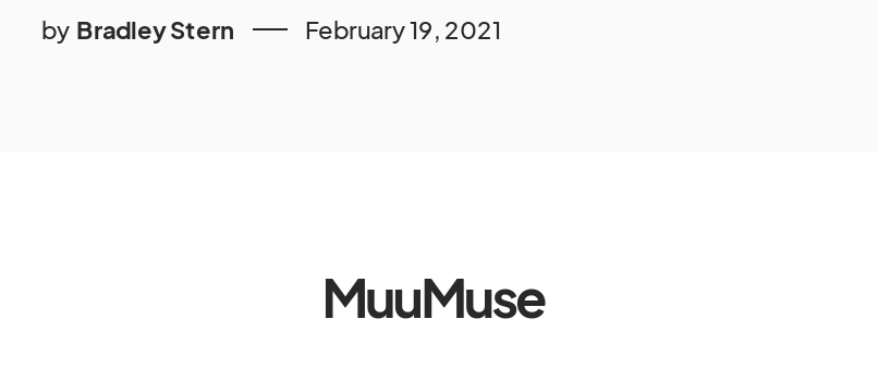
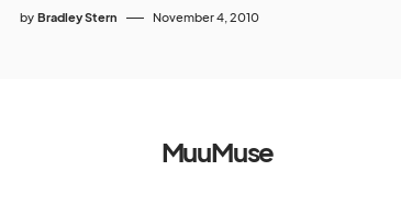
[305,15,501,43] February 19, 2021 -> [153,10,259,24] November 4, 2010

